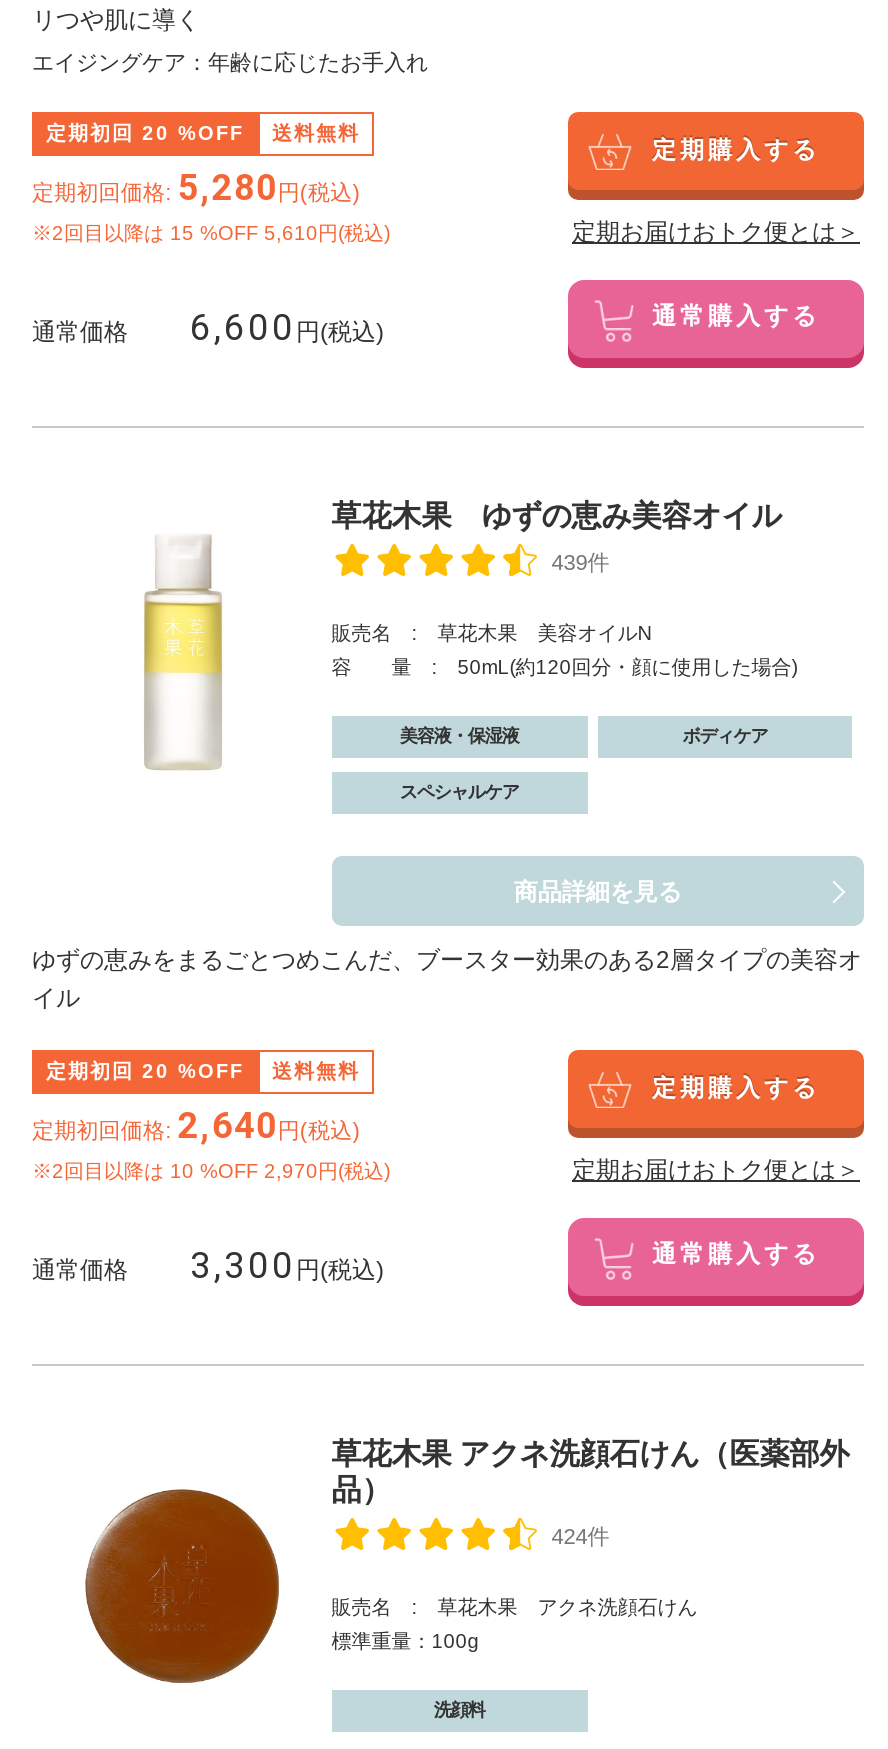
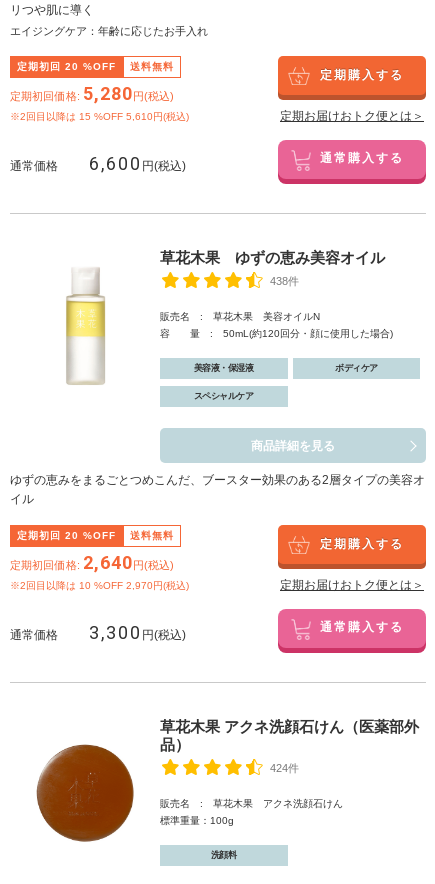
[552,550,610,574] 439件 -> [270,275,299,287] 438件

